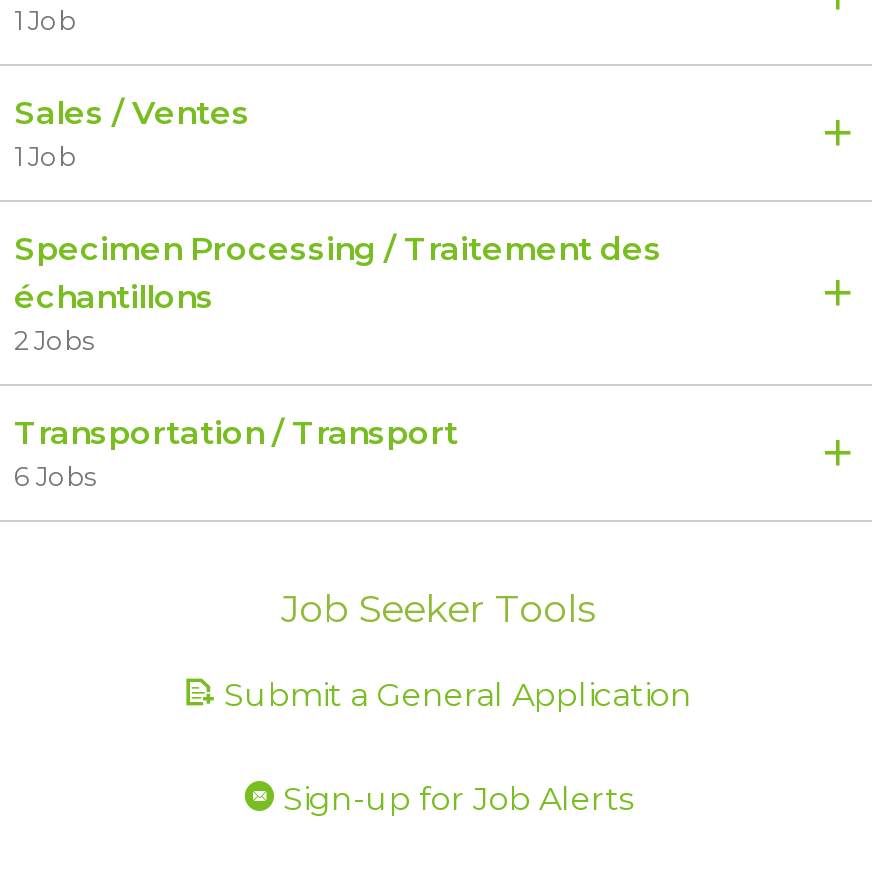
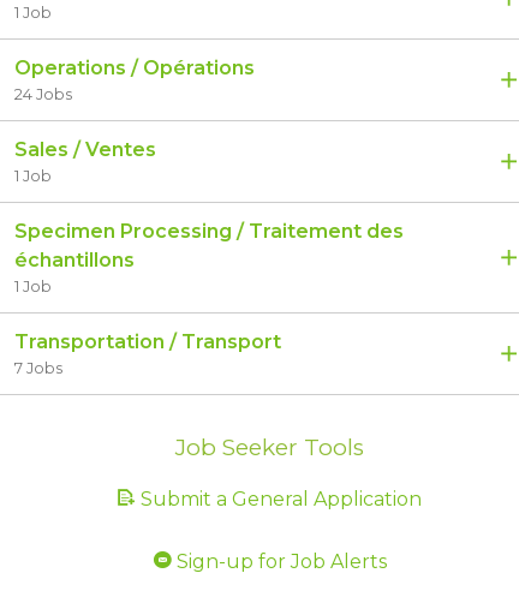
none -> [14,56,255,103] Operations / Opérations | 24 Jobs
[14,326,94,356] 2 Jobs -> [14,277,52,295] 1 Job
[14,462,96,492] 6 Jobs -> [14,359,62,377] 7 Jobs

